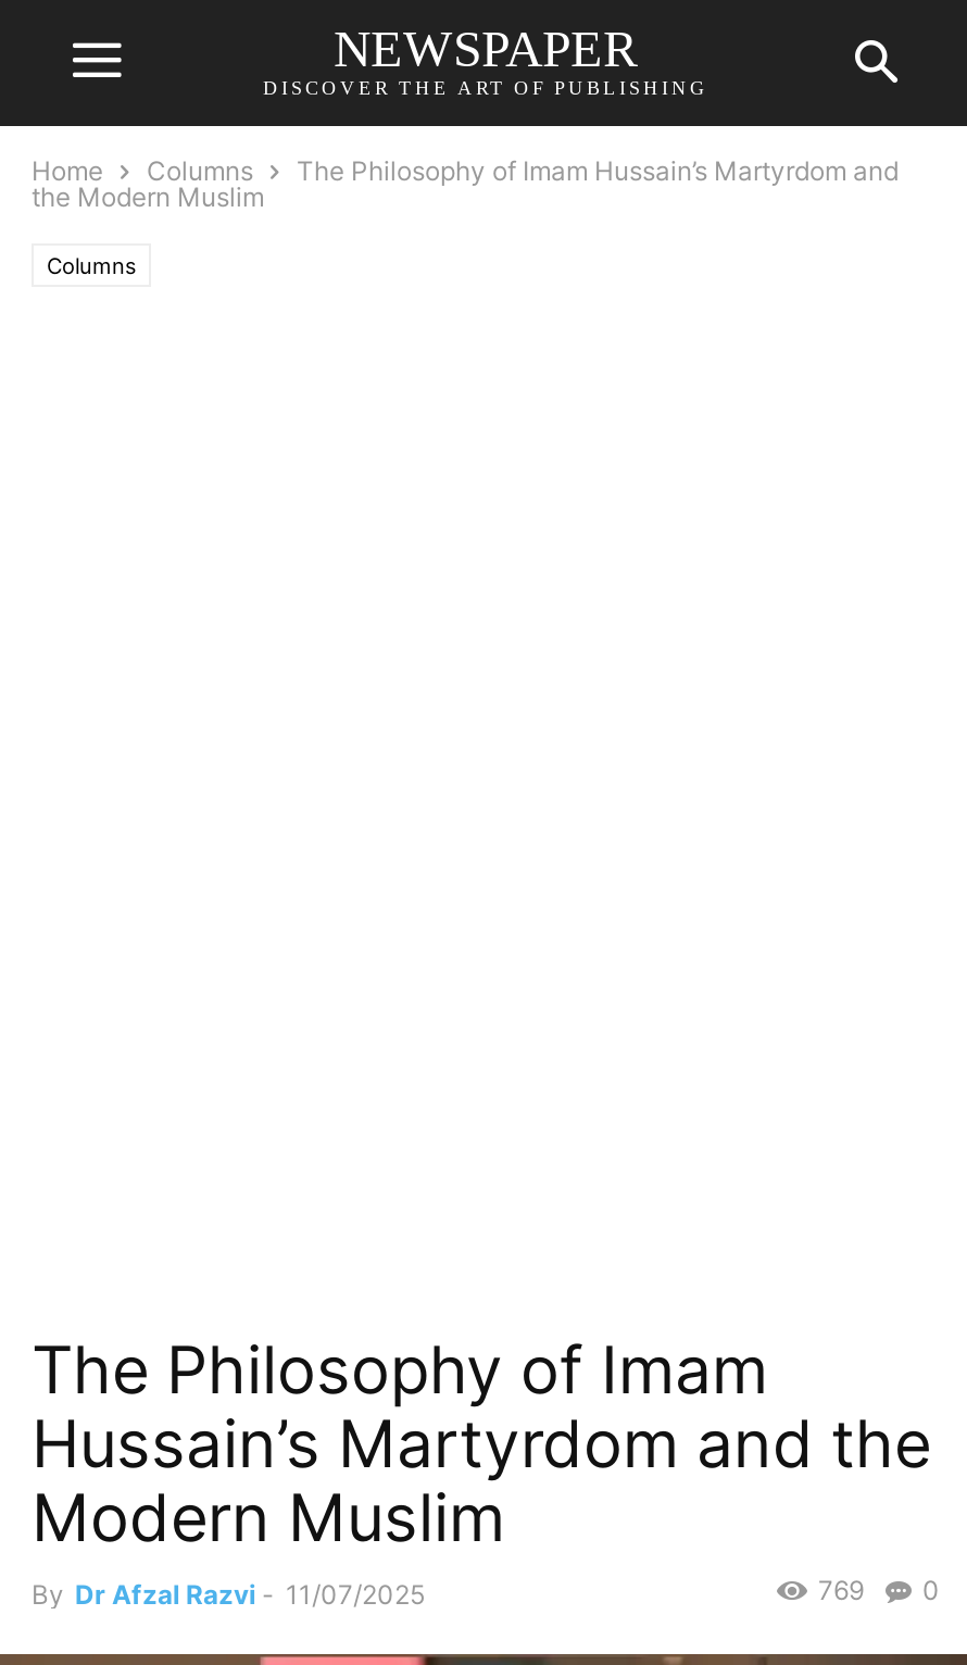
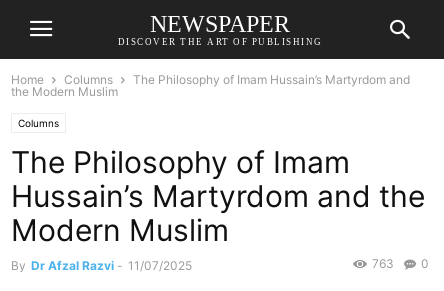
[818,1574,940,1606] 769 0 -> [372,256,429,271] 763 0

